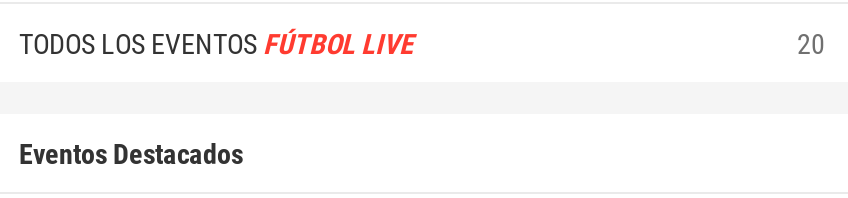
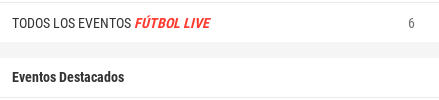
[797,28,825,60] 20 -> [408,14,415,30] 6

